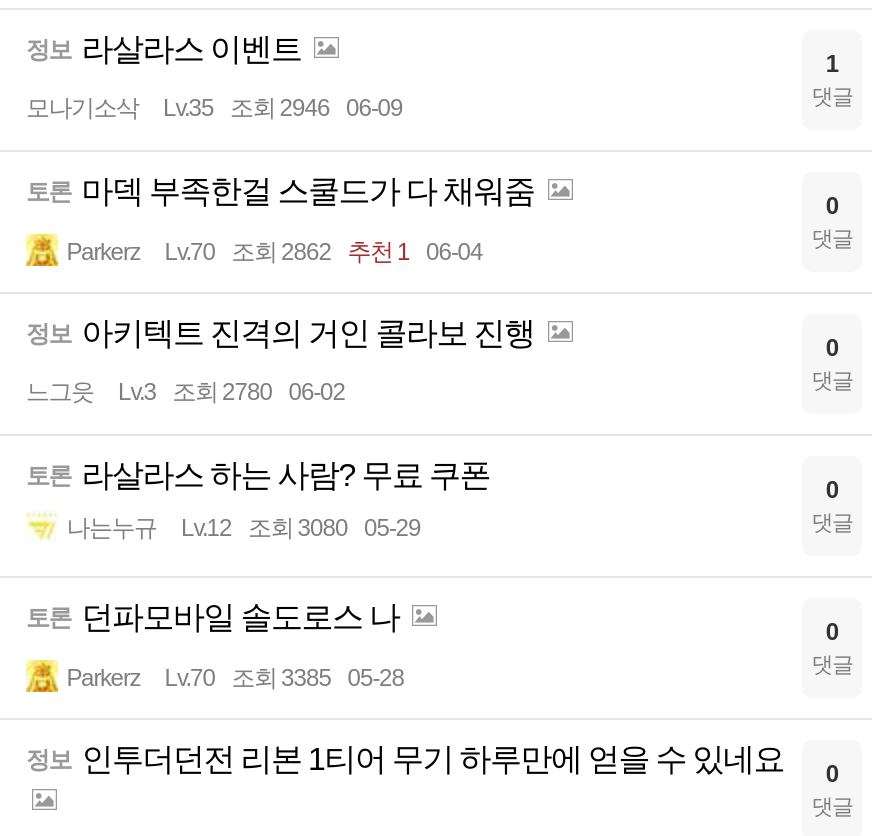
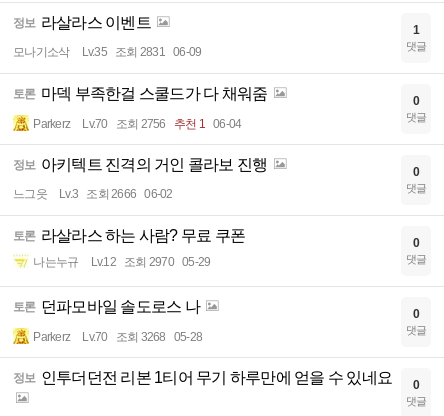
[26,94,402,122] 모나기소삭 Lv.35 조회 2946 06-09 -> [13,45,201,59] 모나기소삭 Lv.35 조회 2831 06-09
[66,238,482,266] Parkerz Lv.70 조회 2862 추천 1 06-04 -> [33,117,241,131] Parkerz Lv.70 조회 2756 추천 1 06-04
[118,378,345,406] Lv.3 조회 2780 06-02 -> [59,187,172,201] Lv.3 조회 2666 06-02
[66,514,420,542] 나는누규 Lv.12 조회 3080 05-29 -> [33,255,210,269] 나는누규 Lv.12 조회 2970 05-29
[66,664,404,692] Parkerz Lv.70 조회 3385 05-28 -> [33,330,202,344] Parkerz Lv.70 조회 3268 05-28

